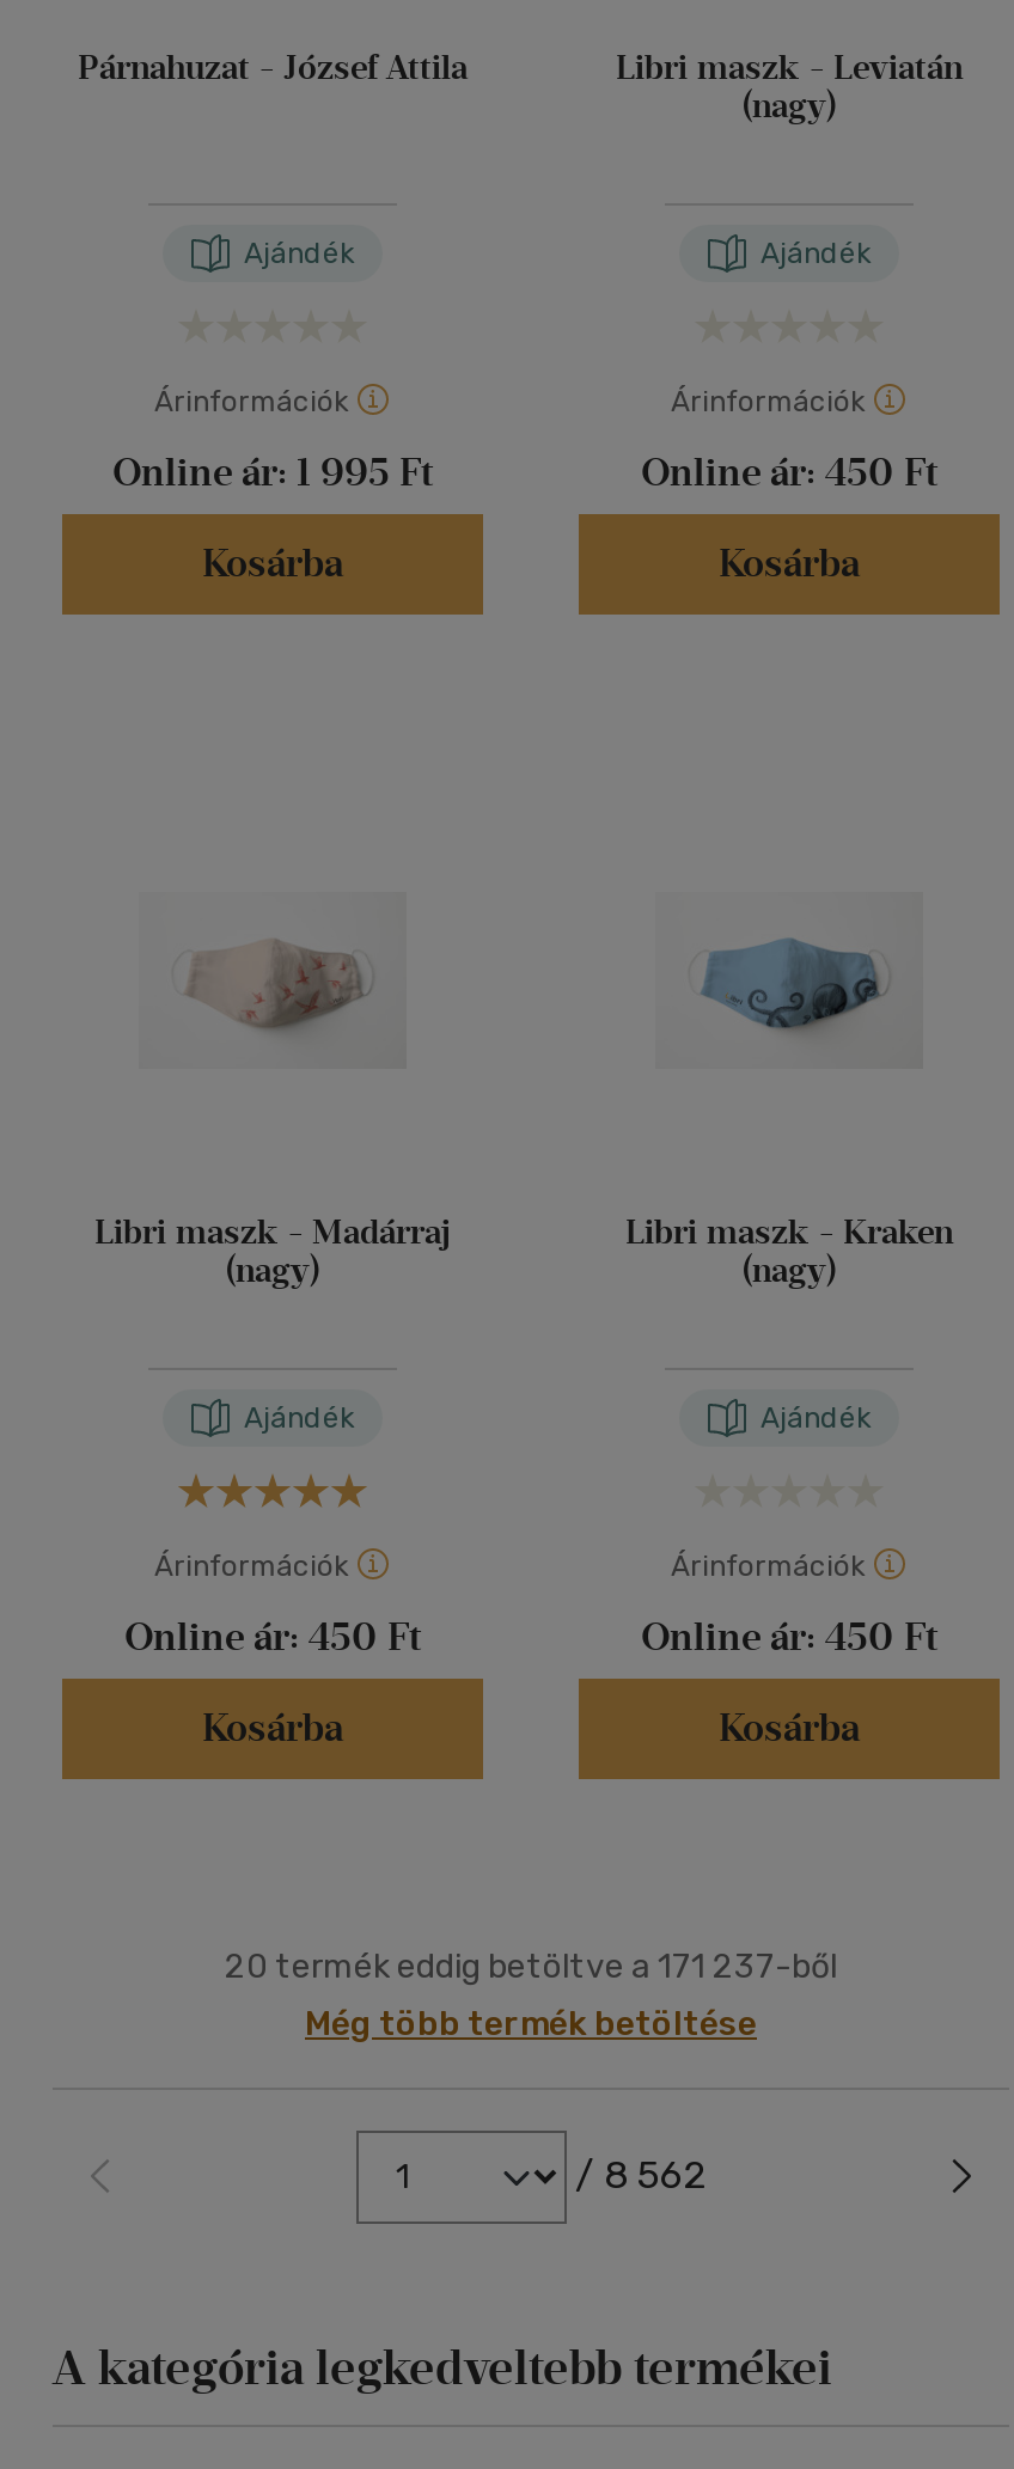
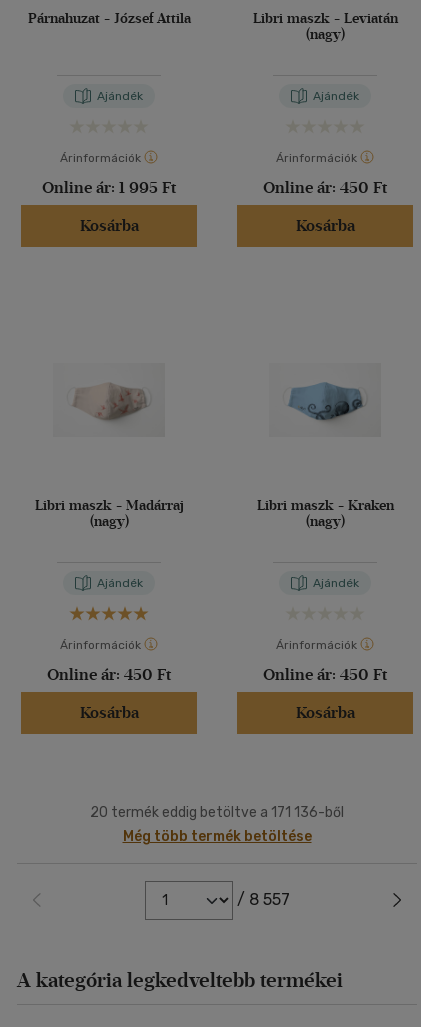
[225,1947,837,1987] 20 termék eddig betöltve a 171 237-ből -> [90,804,344,821] 20 termék eddig betöltve a 171 136-ből
[575,2152,707,2198] / 8 562 -> [236,890,289,909] / 8 557

